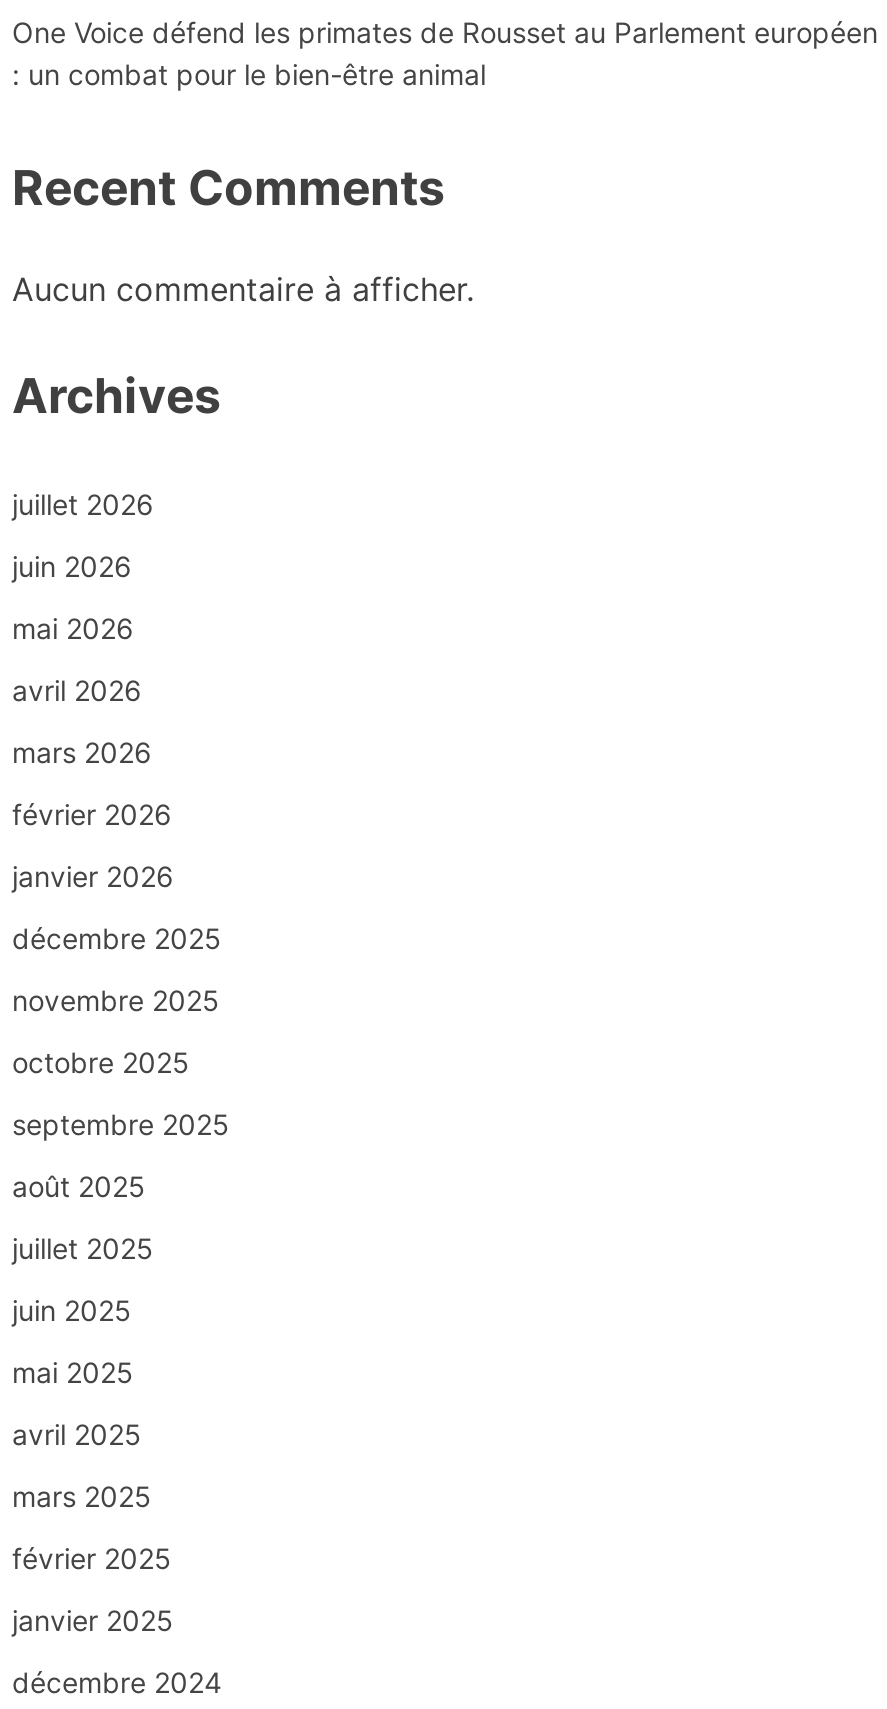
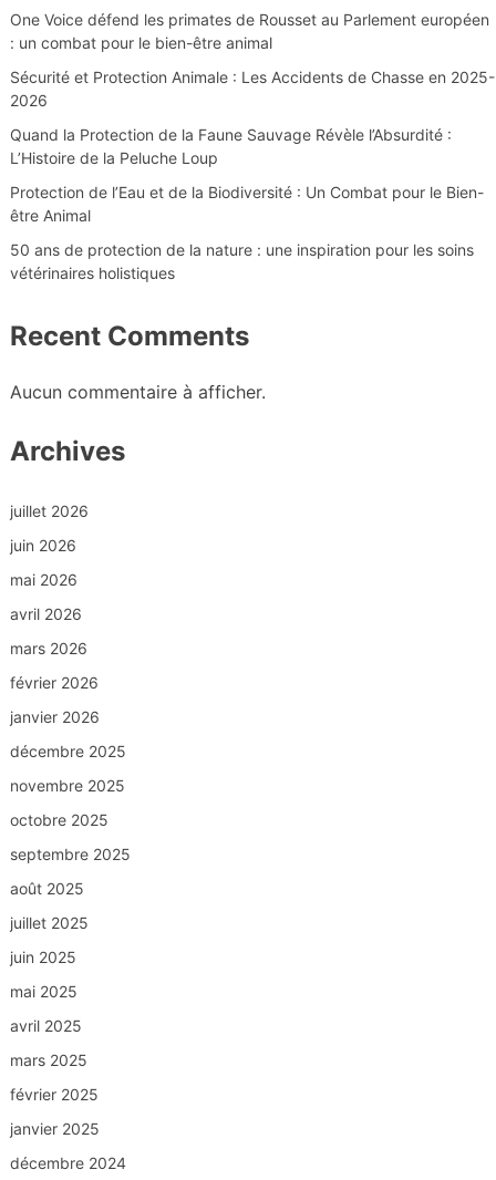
none -> [10,68,495,282] Sécurité et Protection Animale : Les Accidents de Chasse en 2025- | 2026 | Quand la Protection de la Faune Sauvage Révèle l’Absurdité : | L’Histoire de la Peluche Loup | Protection de l’Eau et de la Biodiversité : Un Combat pour le Bien- | être Animal | 50 ans de protection de la nature : une inspiration pour les soins | vétérinaires holistiques

